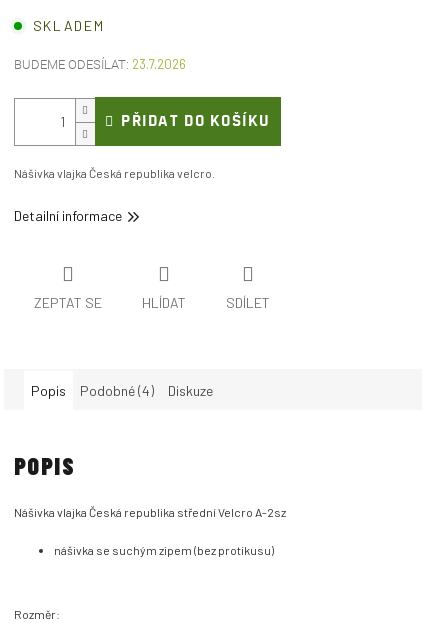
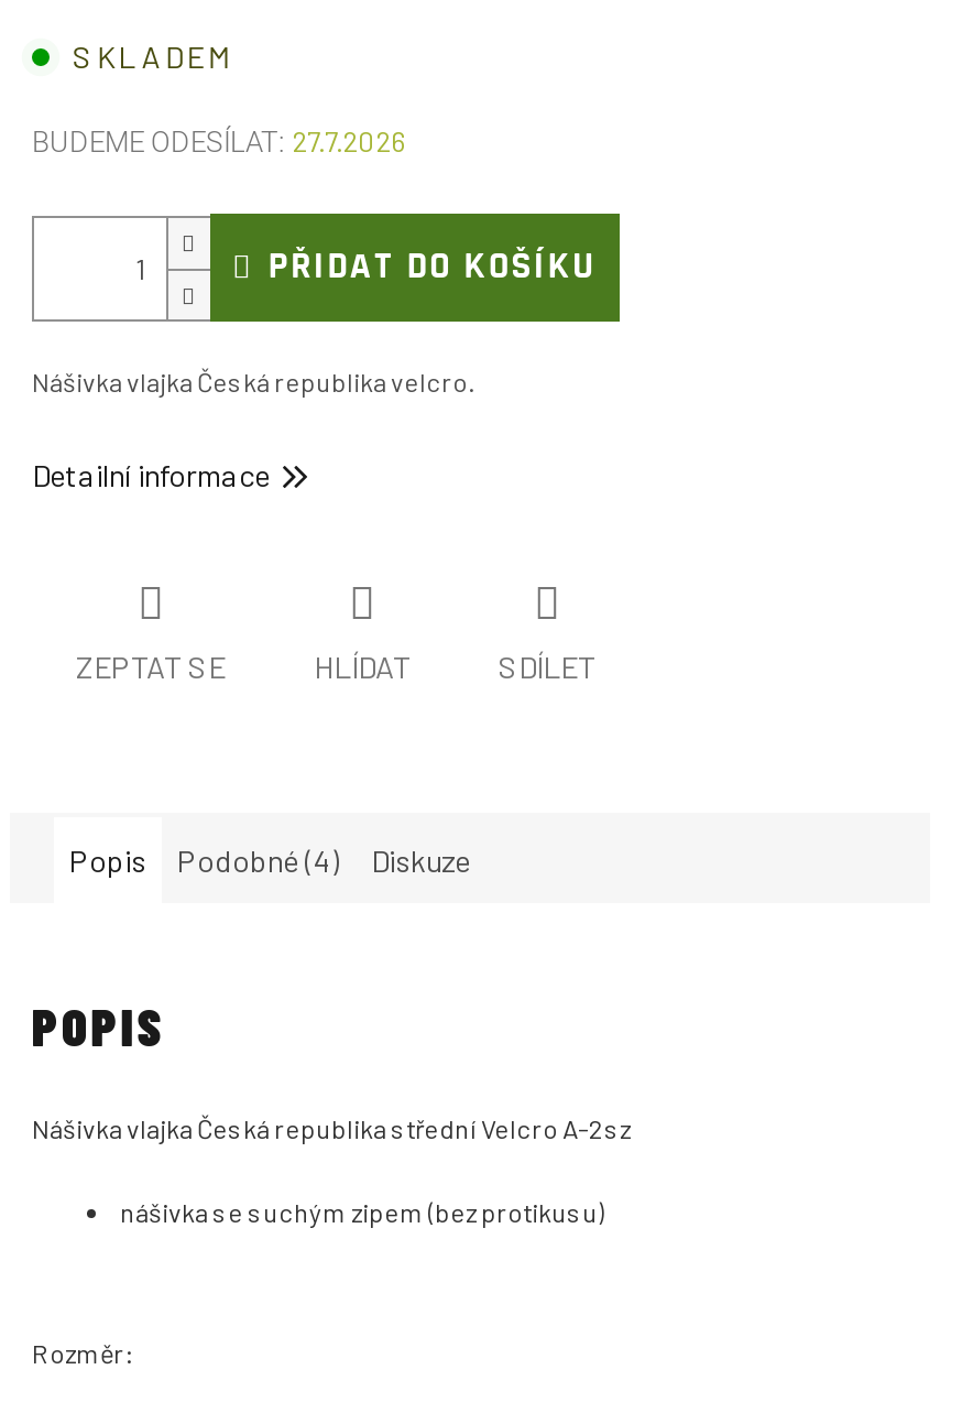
[132,56,186,72] 23.7.2026 -> [292,123,406,159] 27.7.2026

